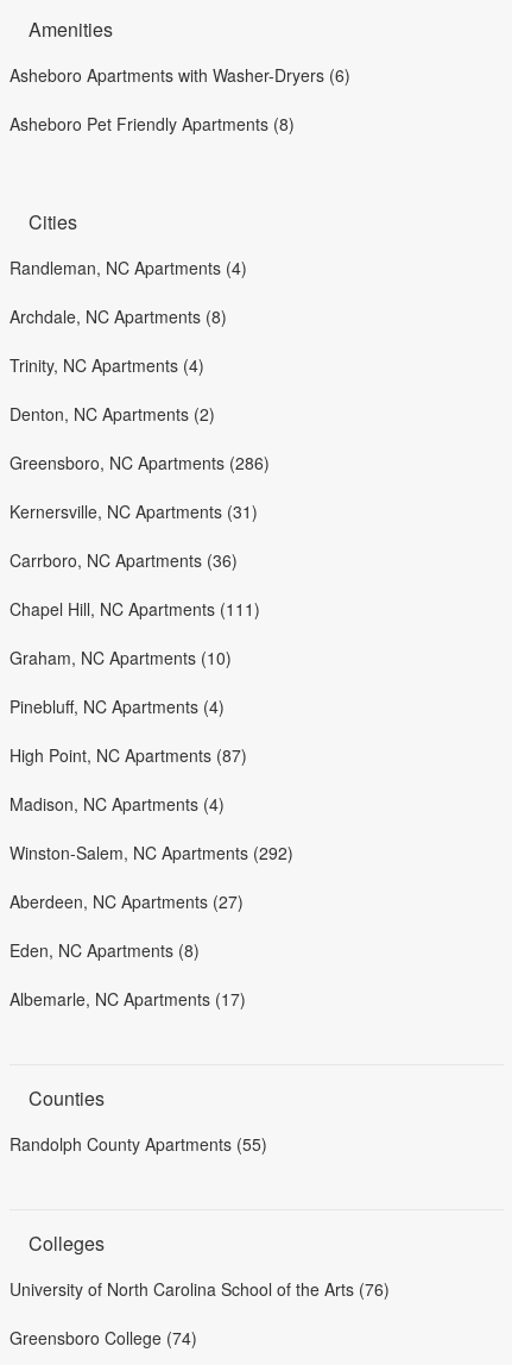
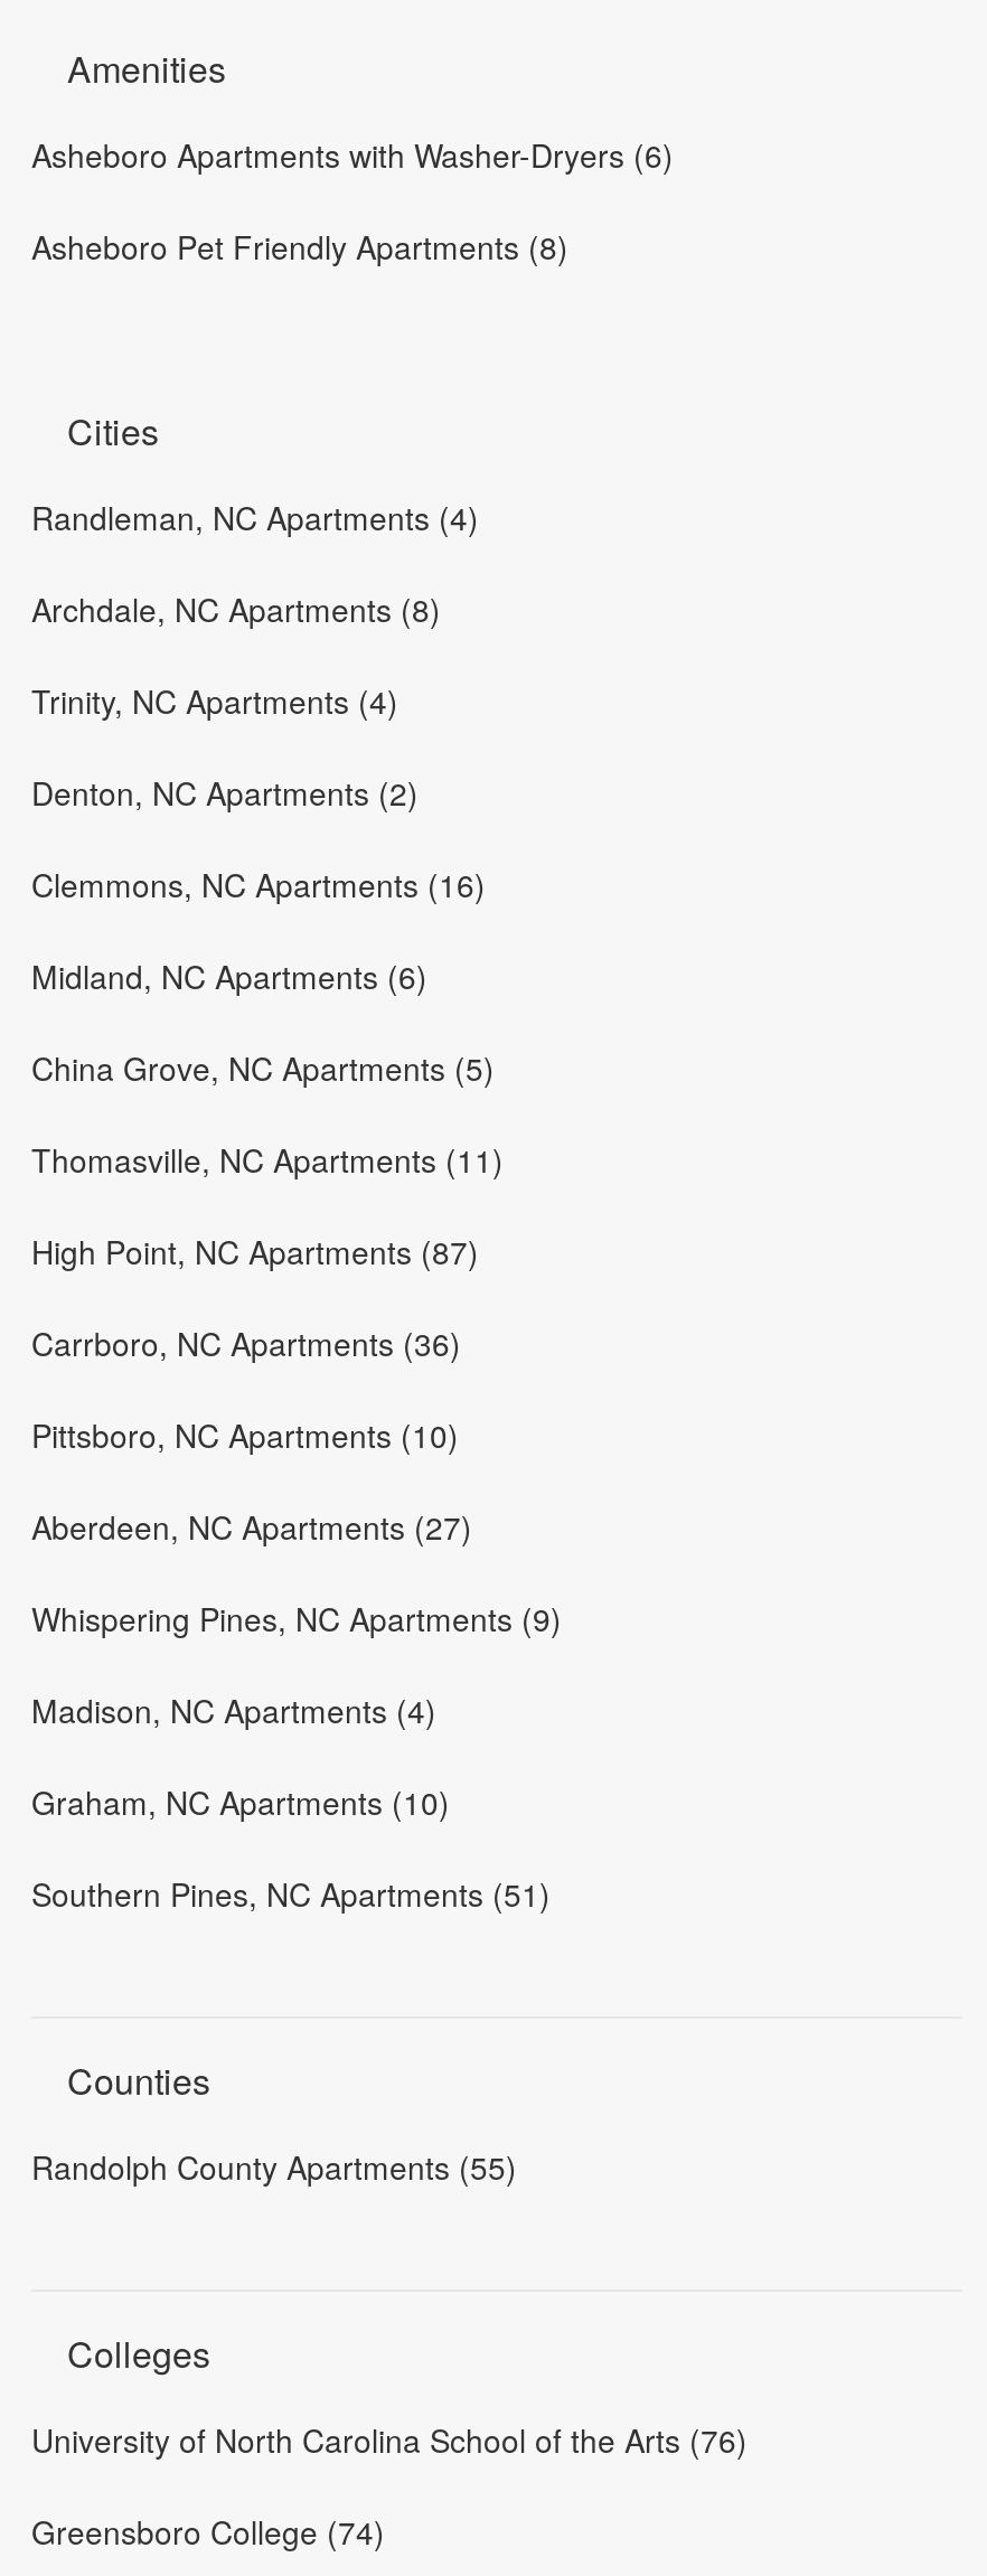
[10,450,270,523] Greensboro, NC Apartments (286) | Kernersville, NC Apartments (31) -> [31,861,504,1181] Clemmons, NC Apartments (16) | Midland, NC Apartments (6) | China Grove, NC Apartments (5) | Thomasville, NC Apartments (11)
moved [10,548,238,571] -> [31,1320,461,1364]: Carrboro, NC Apartments (36)
[10,596,260,620] Chapel Hill, NC Apartments (111) -> [31,1411,562,1640] Pittsboro, NC Apartments (10) | Whispering Pines, NC Apartments (9)
moved [10,645,232,669] -> [31,1778,450,1823]: Graham, NC Apartments (10)
[10,694,293,1010] Pinebluff, NC Apartments (4) | Winston-Salem, NC Apartments (292) | Eden, NC Apartments (8) | Albemarle, NC Apartments (17) -> [31,1870,551,1915] Southern Pines, NC Apartments (51)
moved [10,743,247,766] -> [31,1228,479,1273]: High Point, NC Apartments (87)
moved [10,791,225,815] -> [31,1687,436,1731]: Madison, NC Apartments (4)
moved [10,889,244,913] -> [31,1503,472,1548]: Aberdeen, NC Apartments (27)

